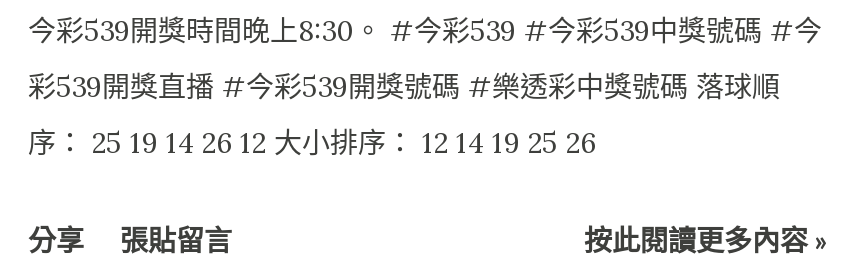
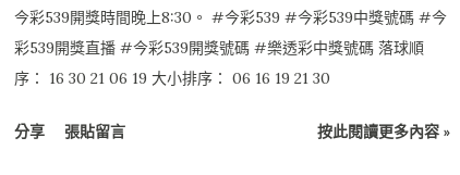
[28,124,596,160] 序： 25 19 14 26 12 大小排序： 12 14 19 25 26 -> [14,68,330,88] 序： 16 30 21 06 19 大小排序： 06 16 19 21 30

